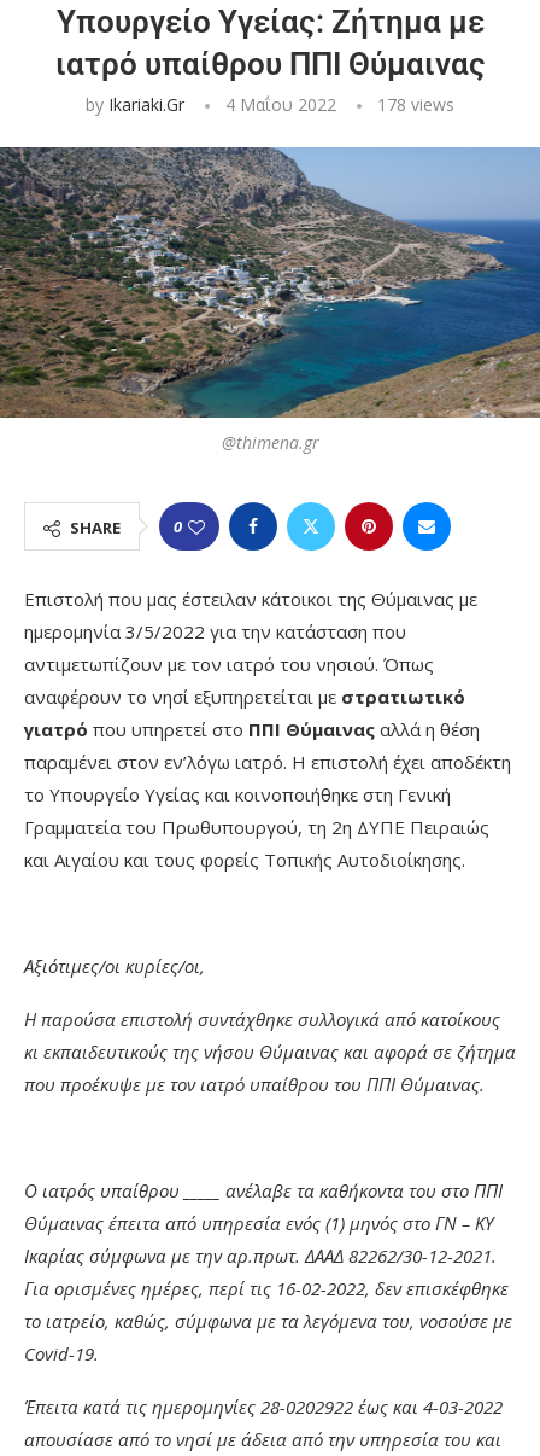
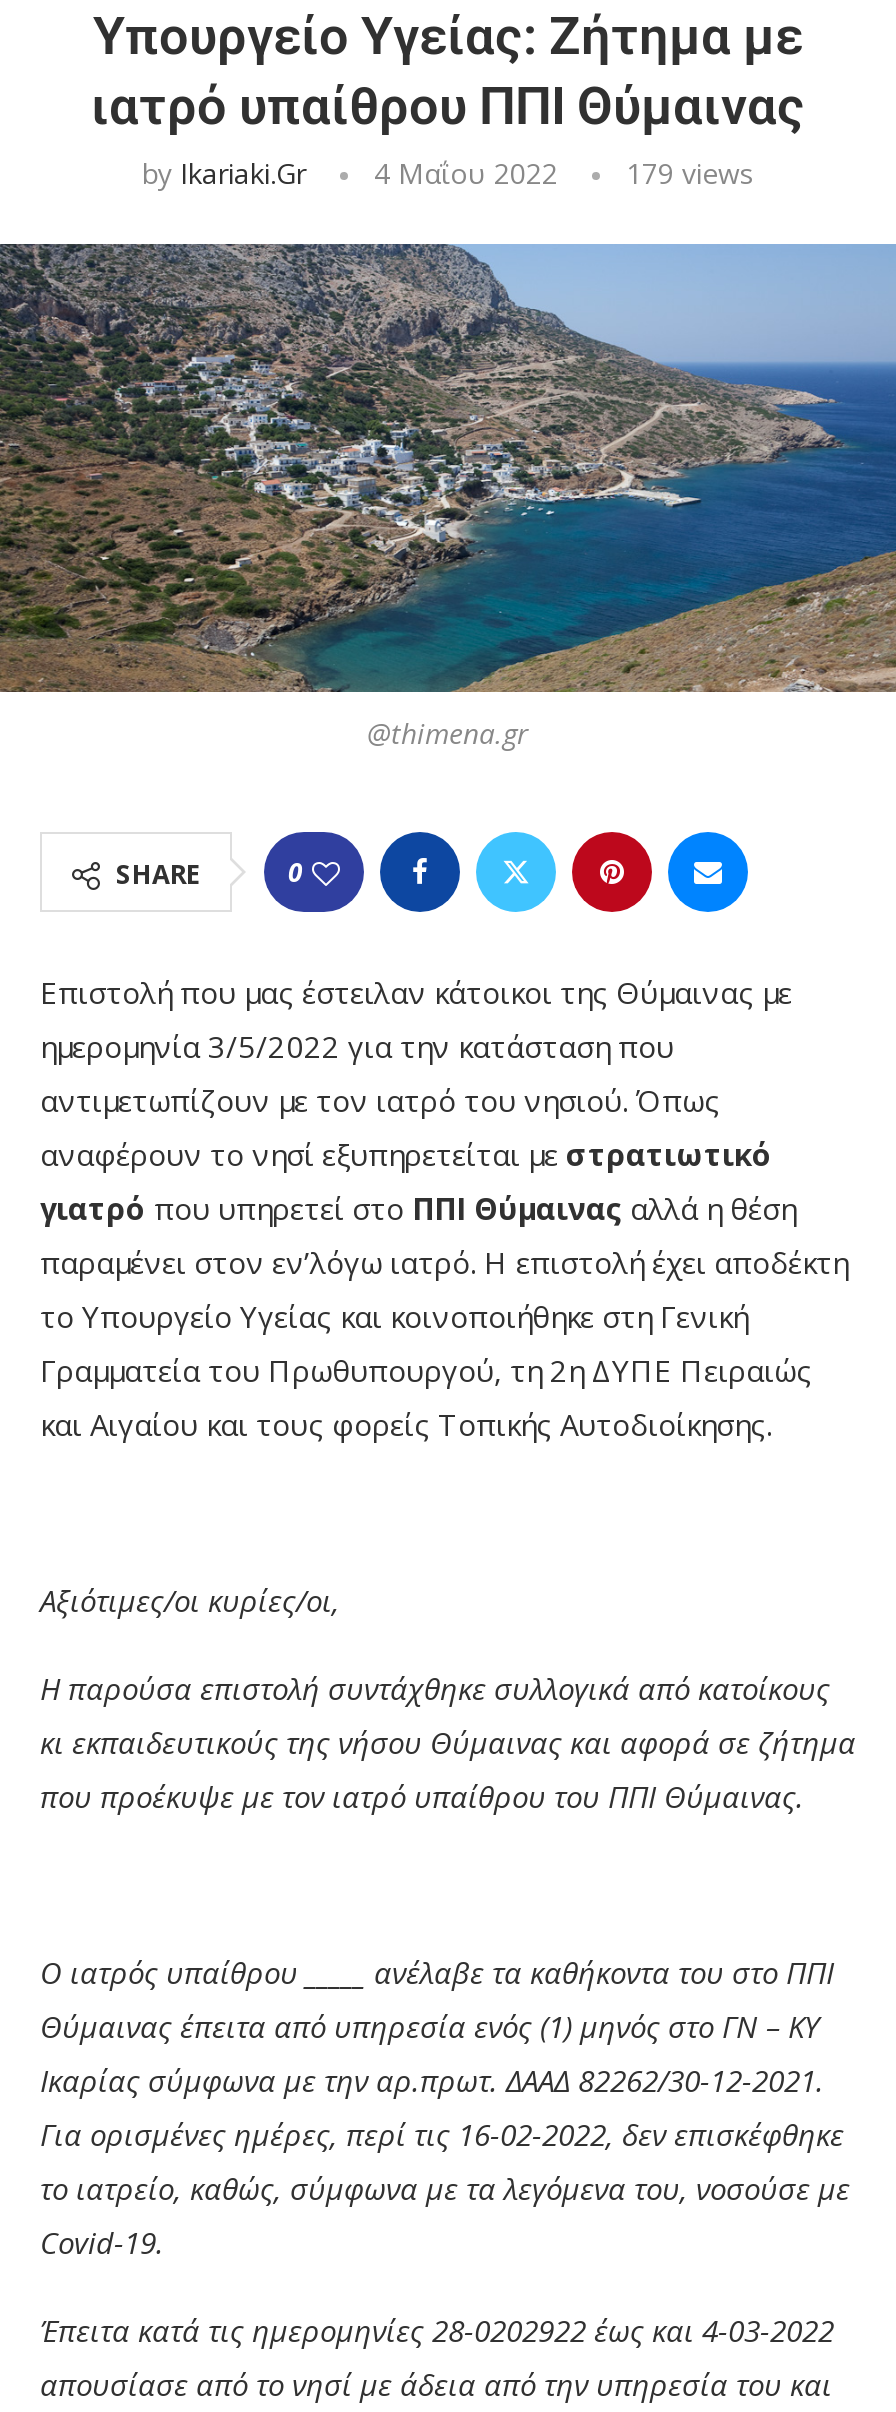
[86,93,454,116] by Ikariaki.gr 4 Μαΐου 2022 178 views -> [142,154,754,192] by Ikariaki.gr 4 Μαΐου 2022 179 views

